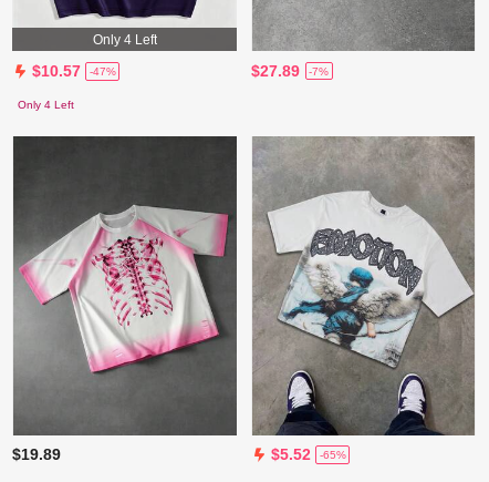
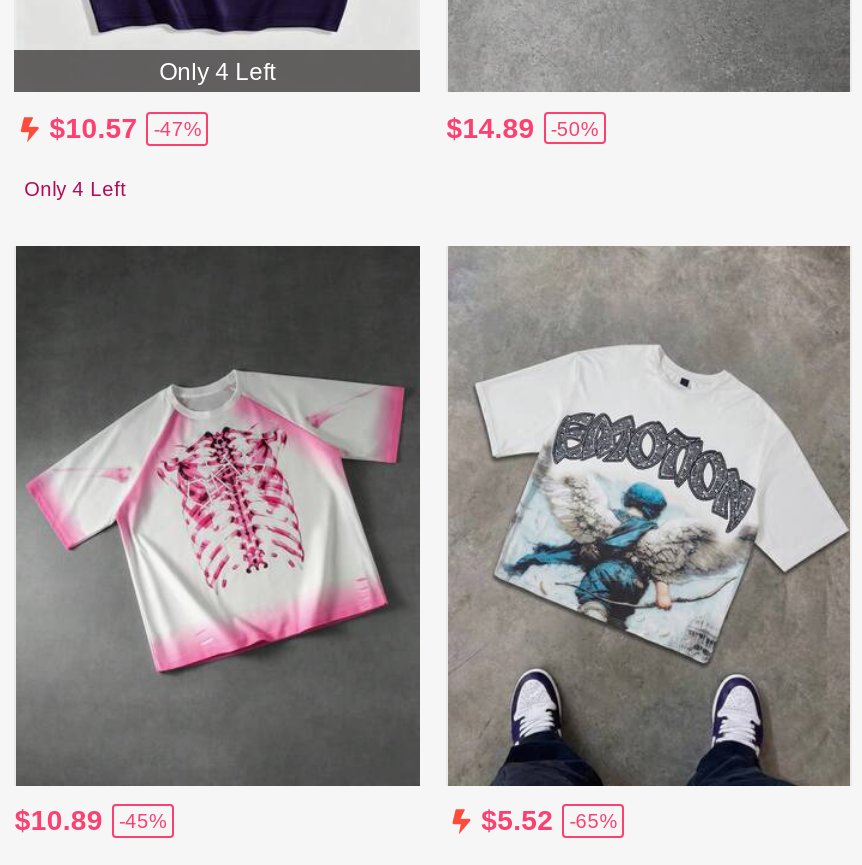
[251,61,329,79] $27.89 | -7% -> [446,111,599,143] $14.89 | -50%
[13,445,61,463] $19.89 -> [15,803,167,835] $10.89 | -45%

